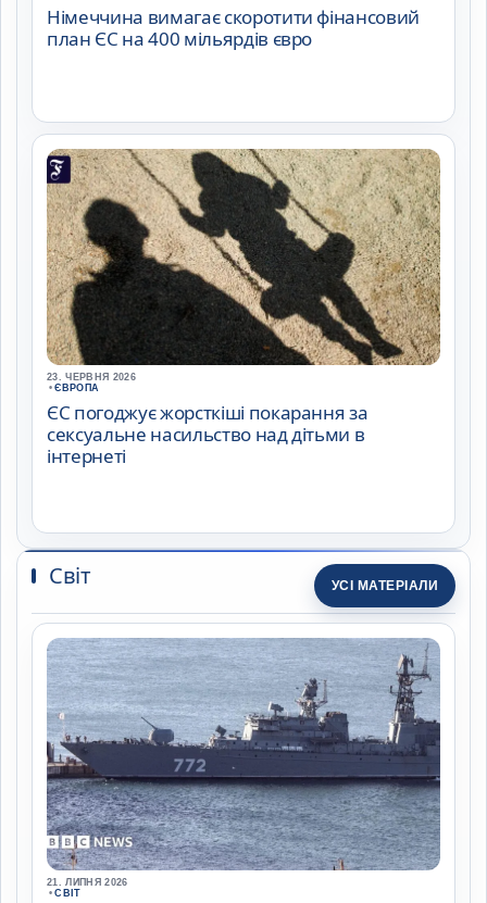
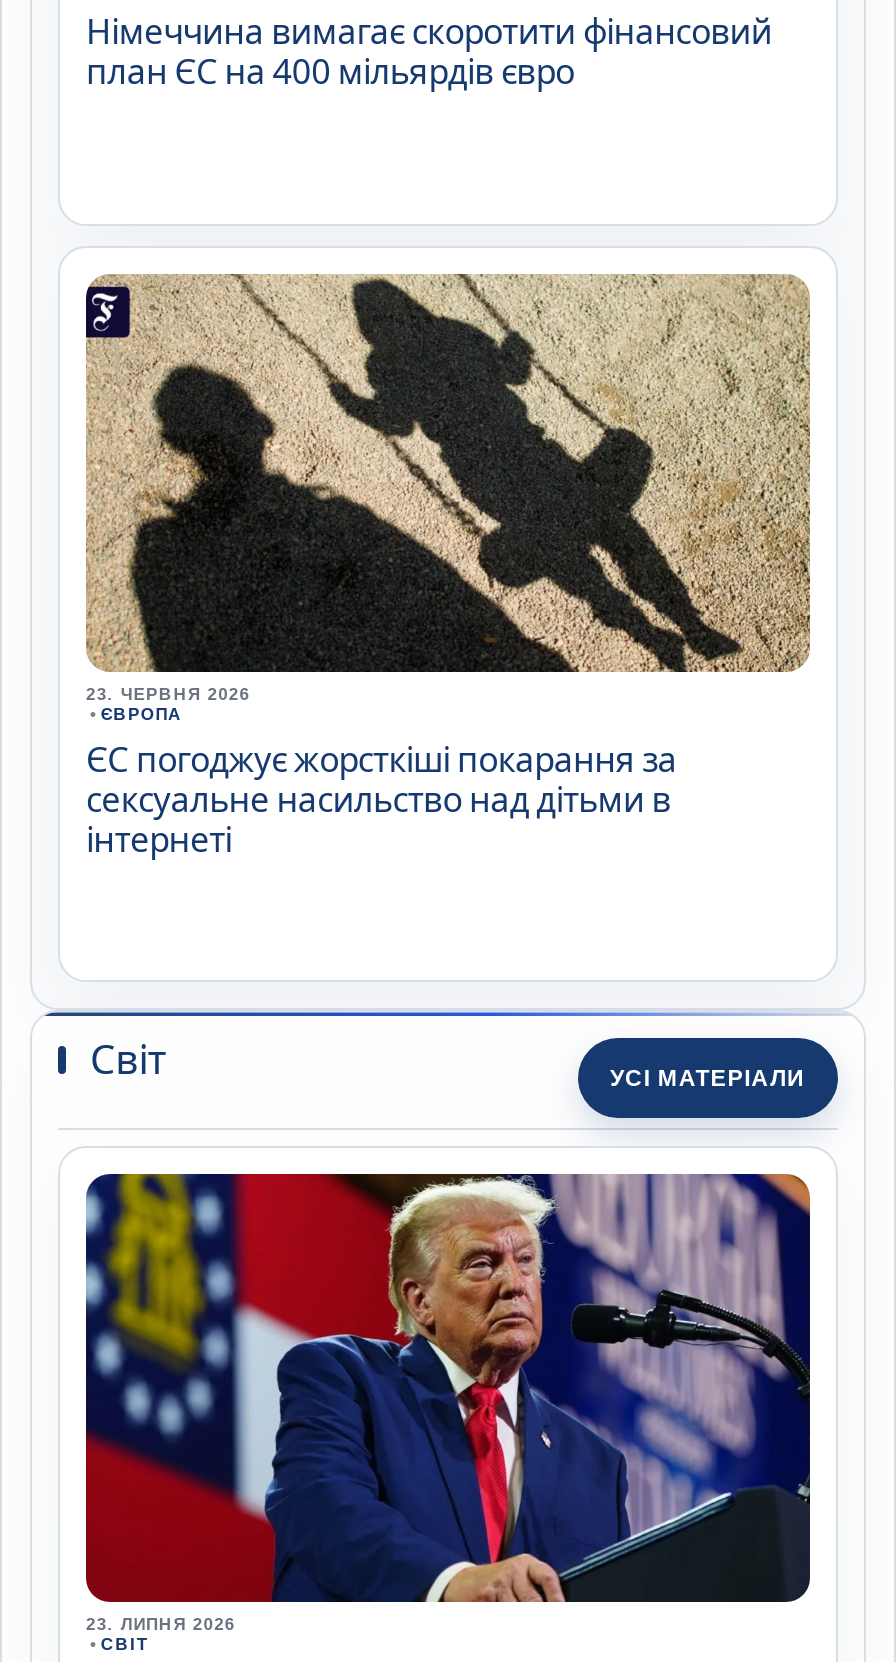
[46,638,441,888] [image] | 21. ЛИПНЯ 2026 -> [84,1172,812,1634] [image] | 23. ЛИПНЯ 2026

